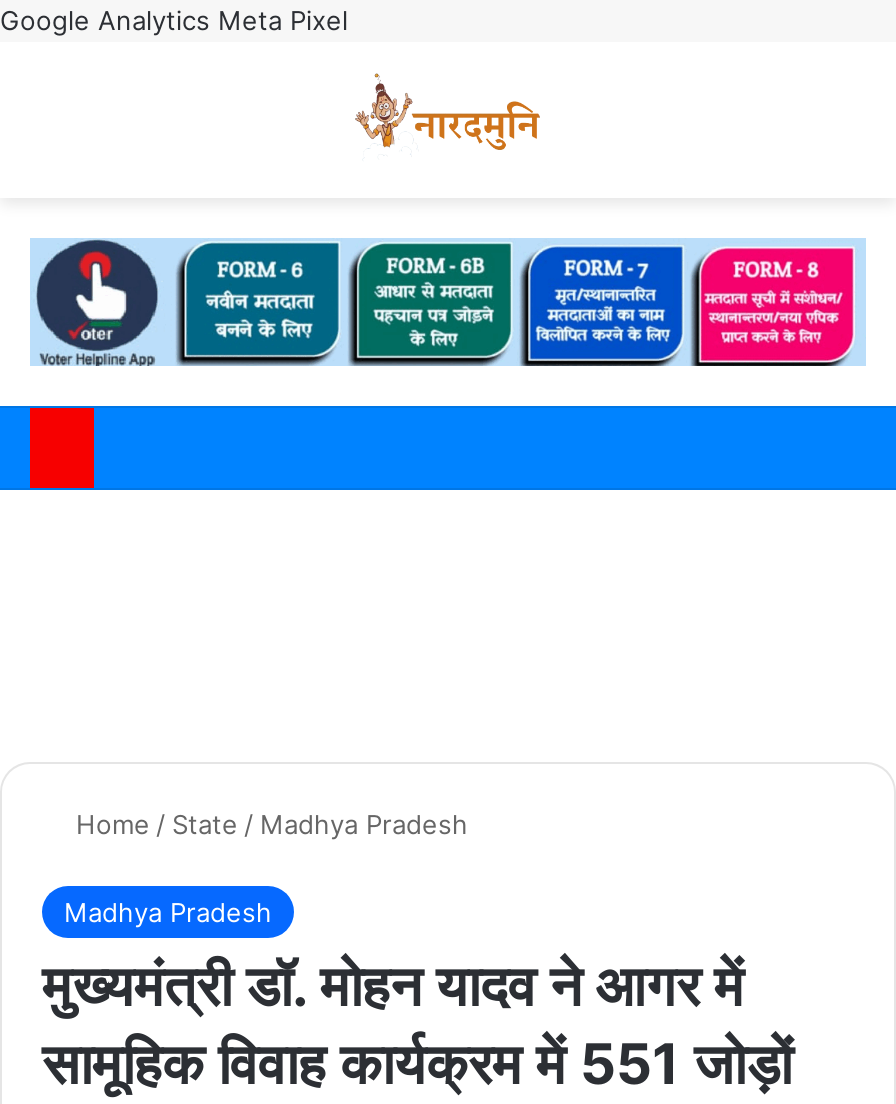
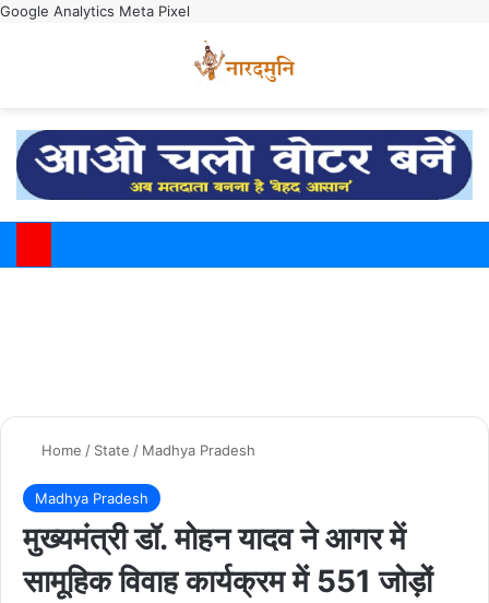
[30,238,864,368] [image] -> [15,129,473,201] [image]

